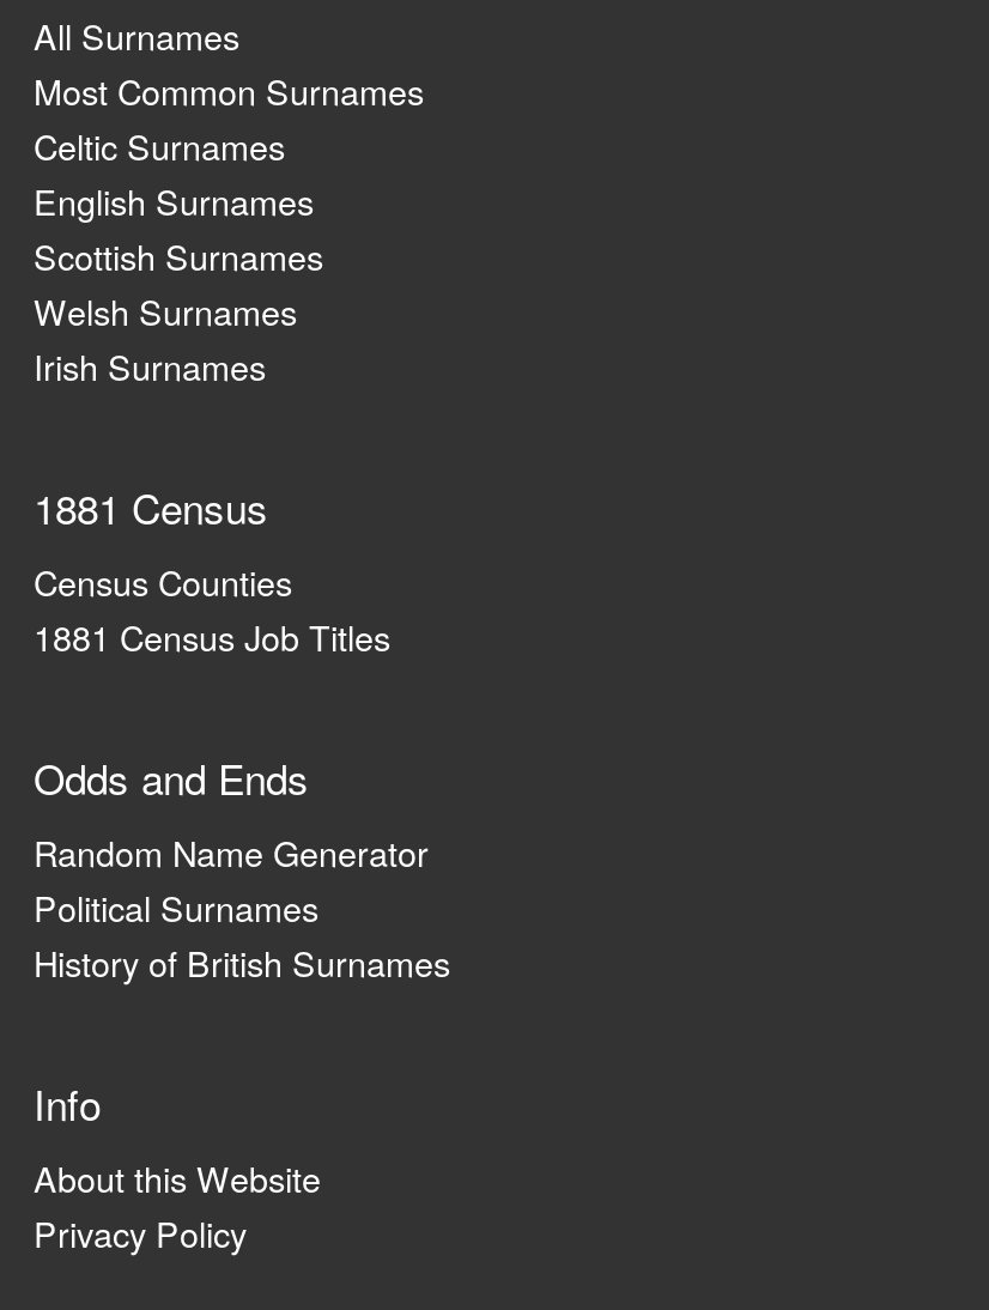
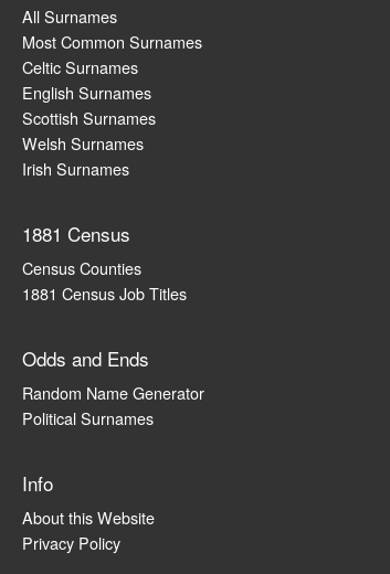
[34,938,450,988] History of British Surnames -> none

